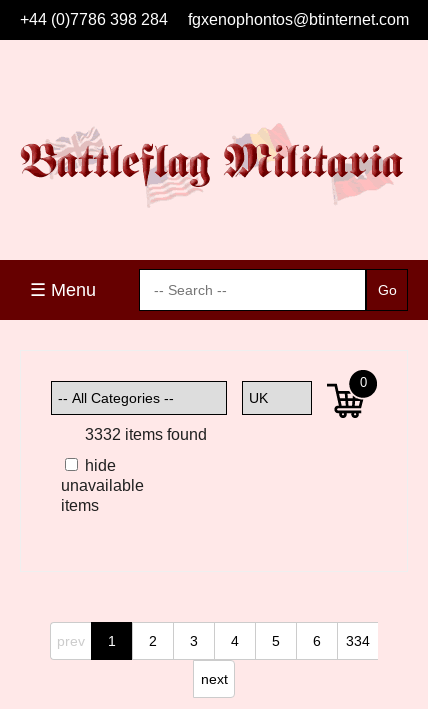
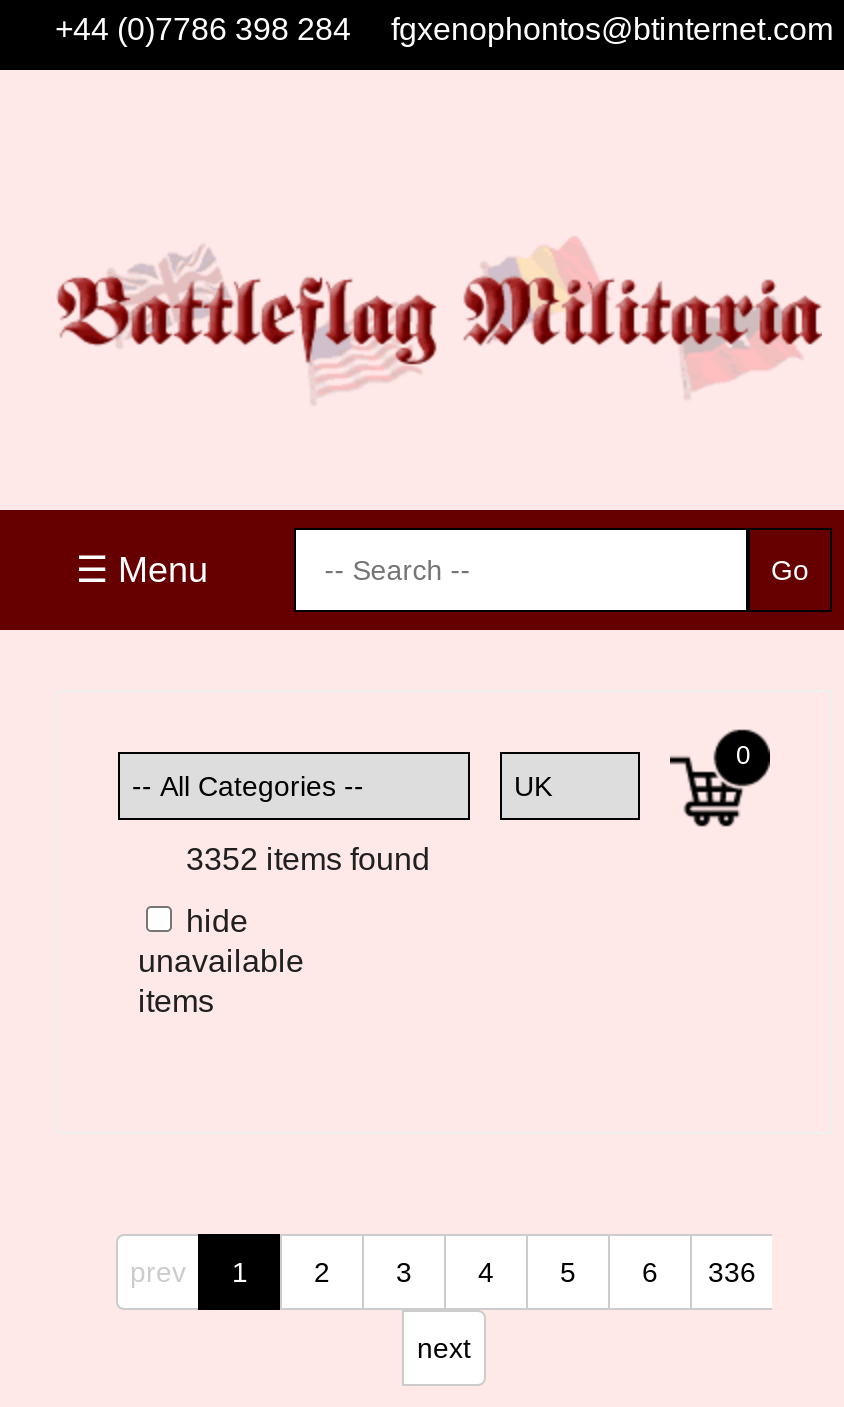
[85,426,207,443] 3332 items found -> [186,842,430,876] 3352 items found
[313,633,370,649] 6 334 -> [642,1256,756,1288] 6 336

